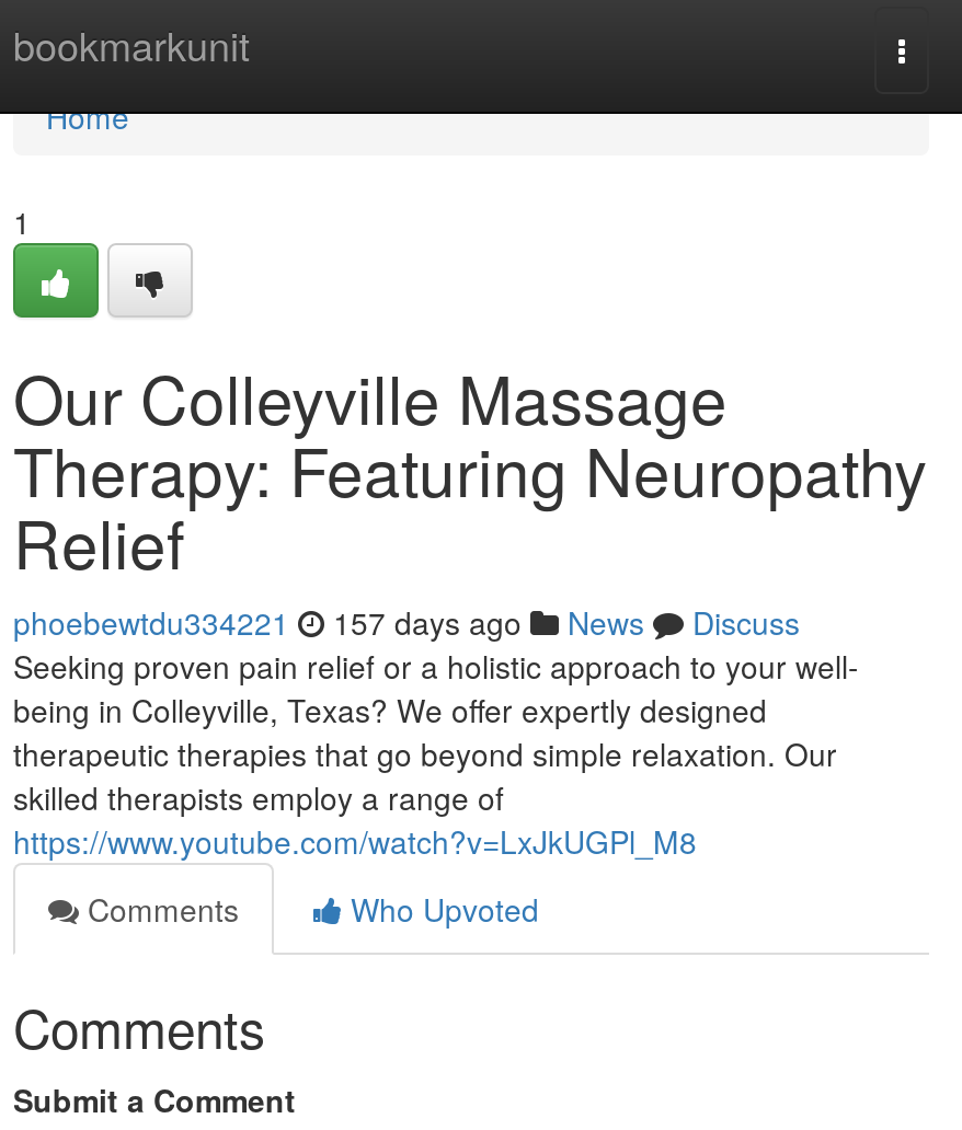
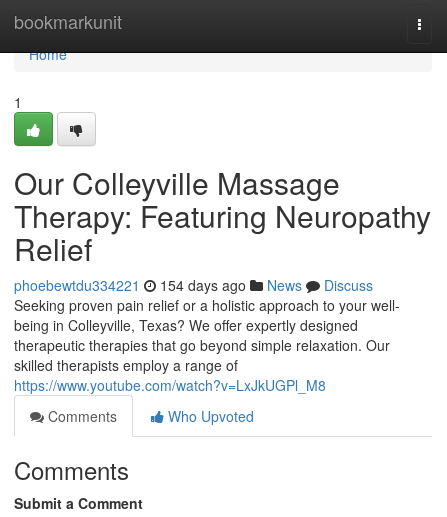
[13,600,800,644] phoebewtdu334221 157 days ago News Discuss -> [14,275,373,295] phoebewtdu334221 154 days ago News Discuss

